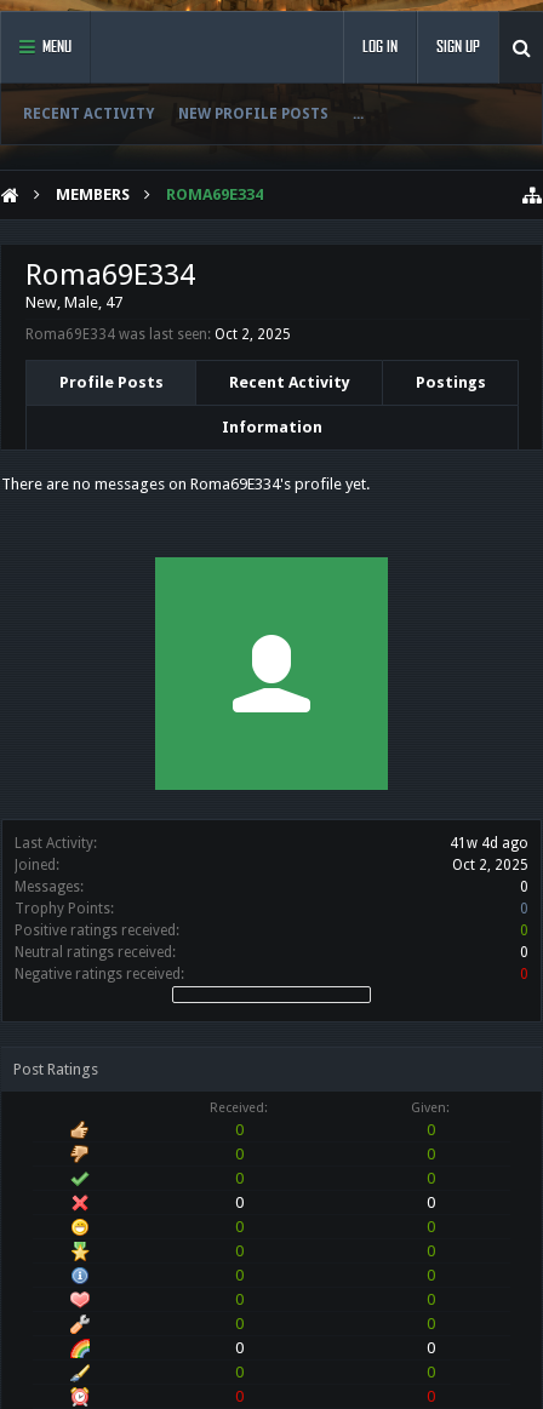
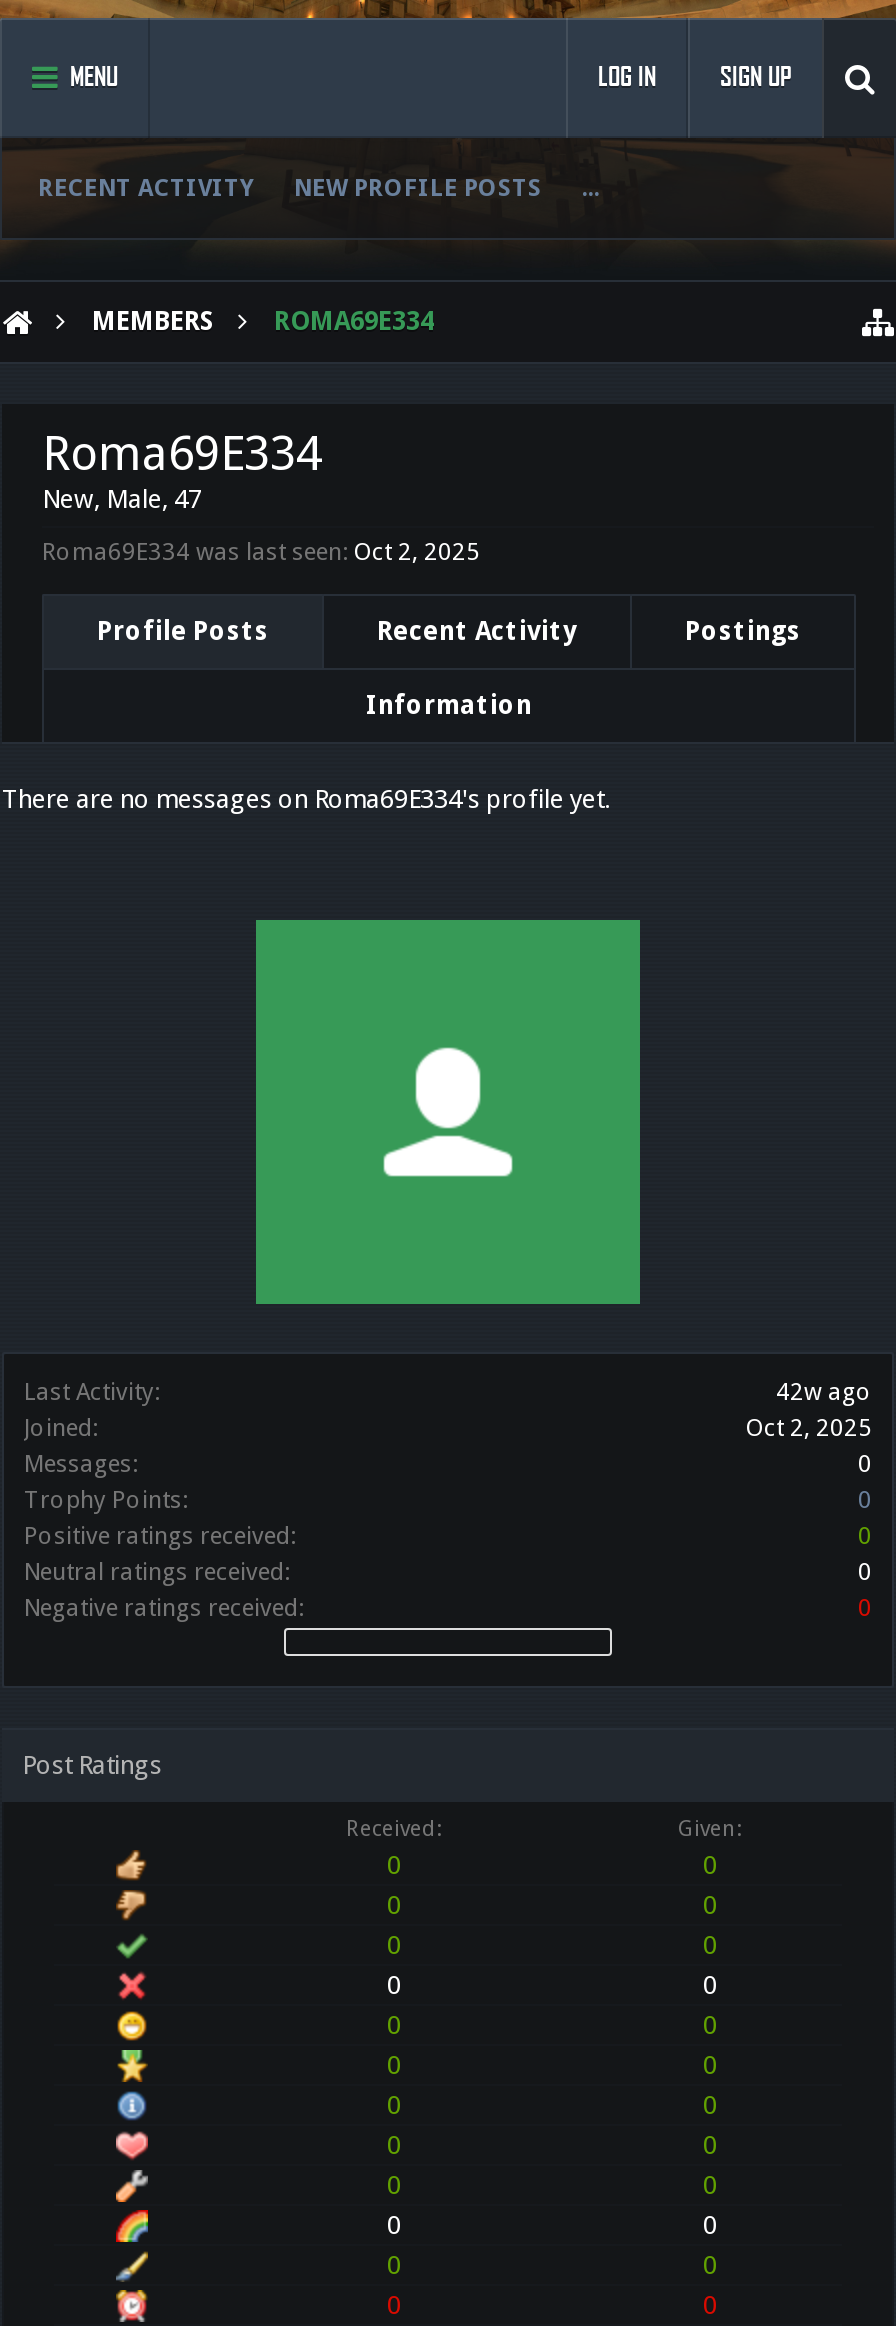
[450,835,528,852] 41w 4d ago -> [776,1378,872,1406] 42w ago

